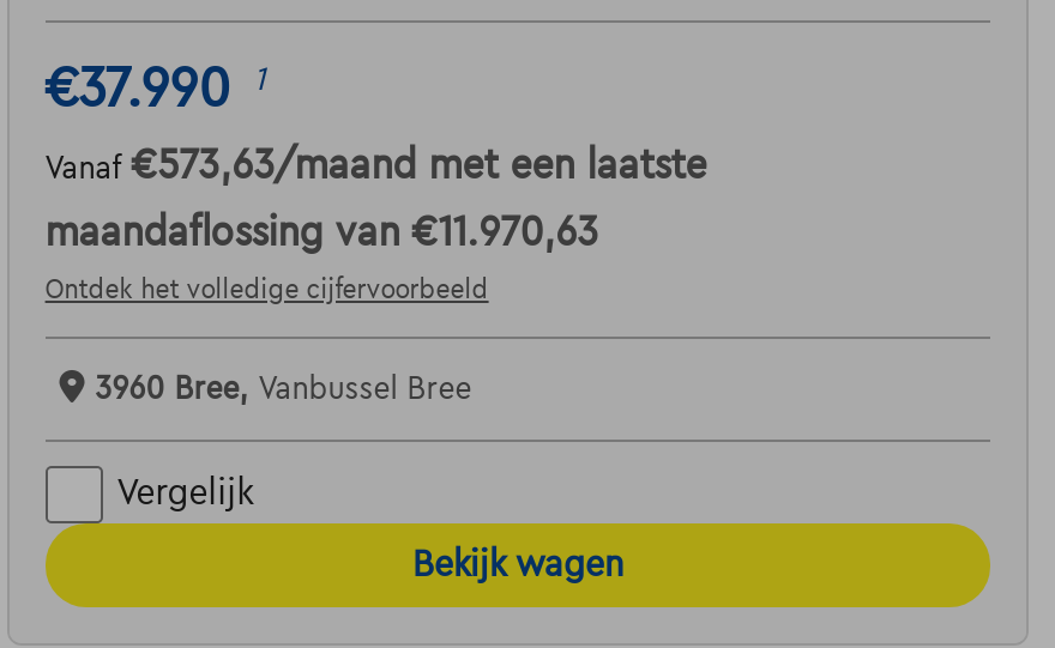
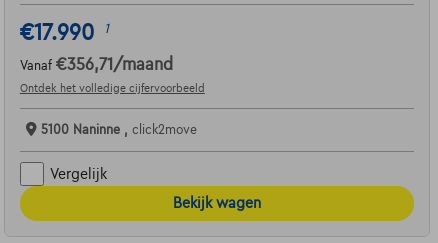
[45,61,266,118] €37.990 1 -> [20,21,109,45] €17.990 1
[45,144,707,255] Vanaf €573,63/maand met een laatste | maandaflossing van €11.970,63 -> [20,56,173,74] Vanaf €356,71/maand
[95,372,472,406] 3960 Bree, Vanbussel Bree -> [41,123,197,137] 5100 Naninne , click2move

